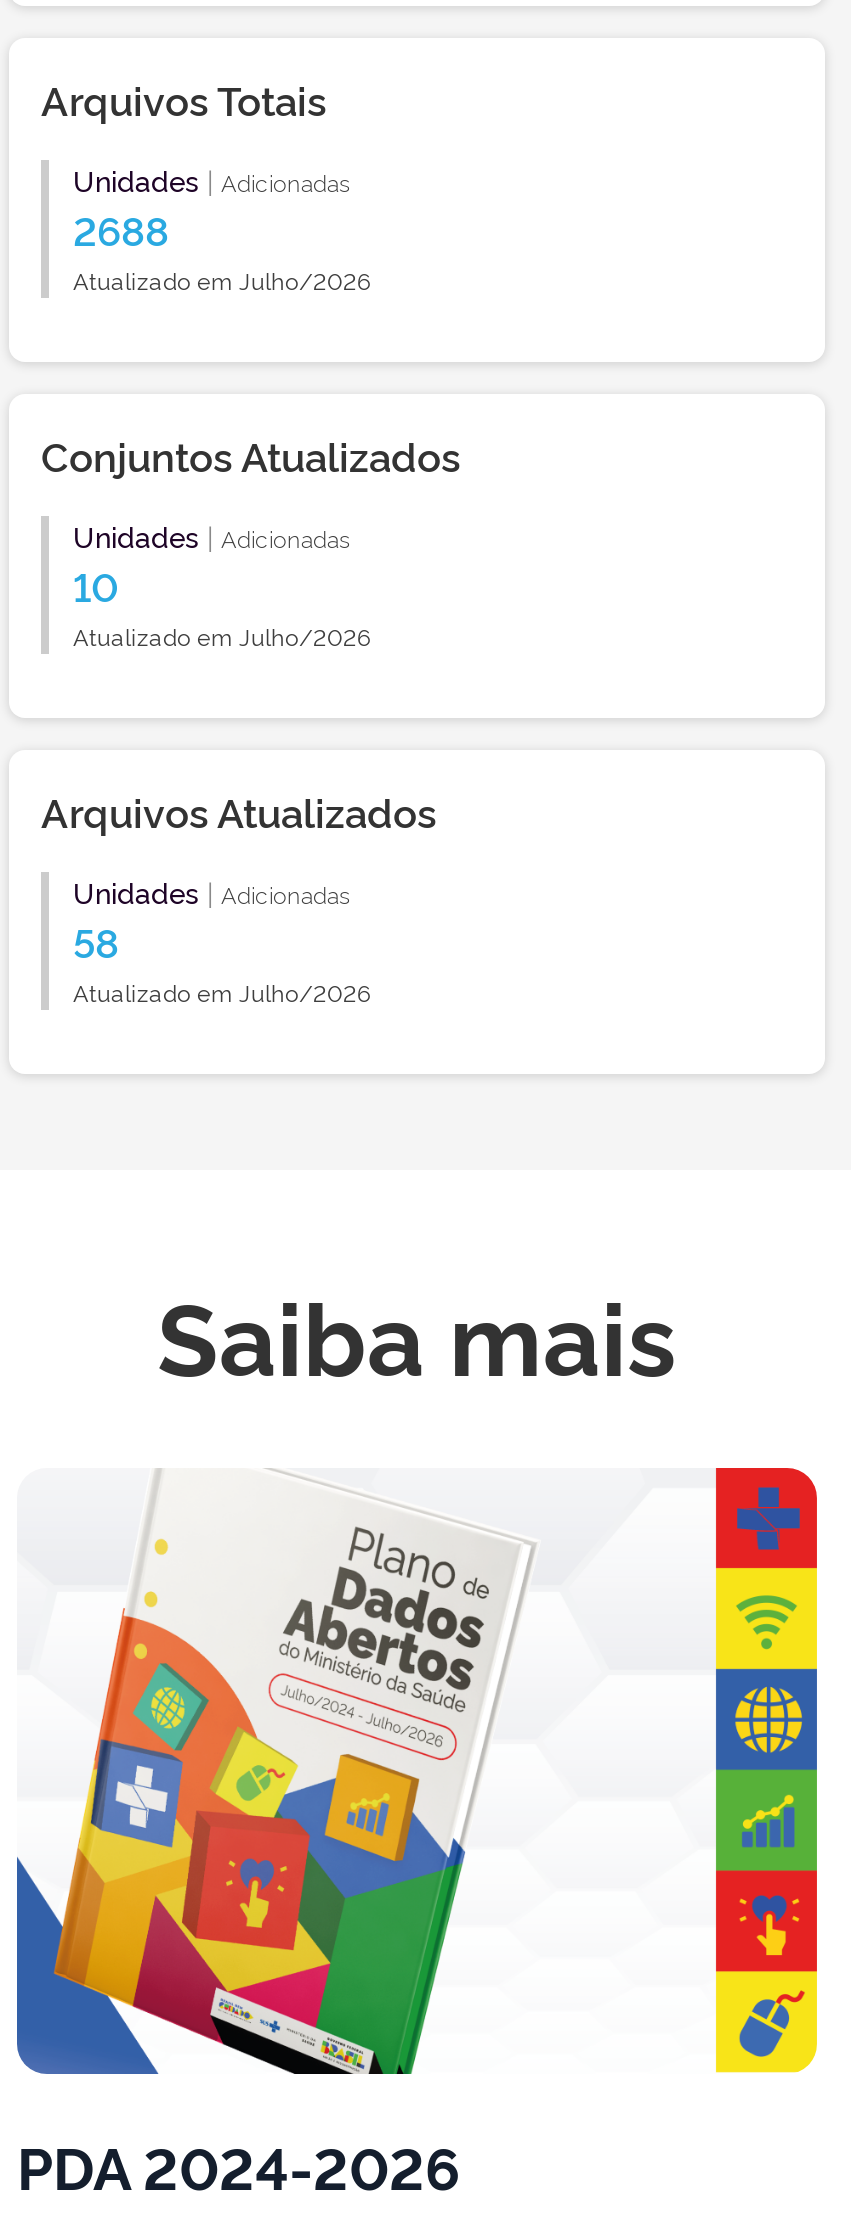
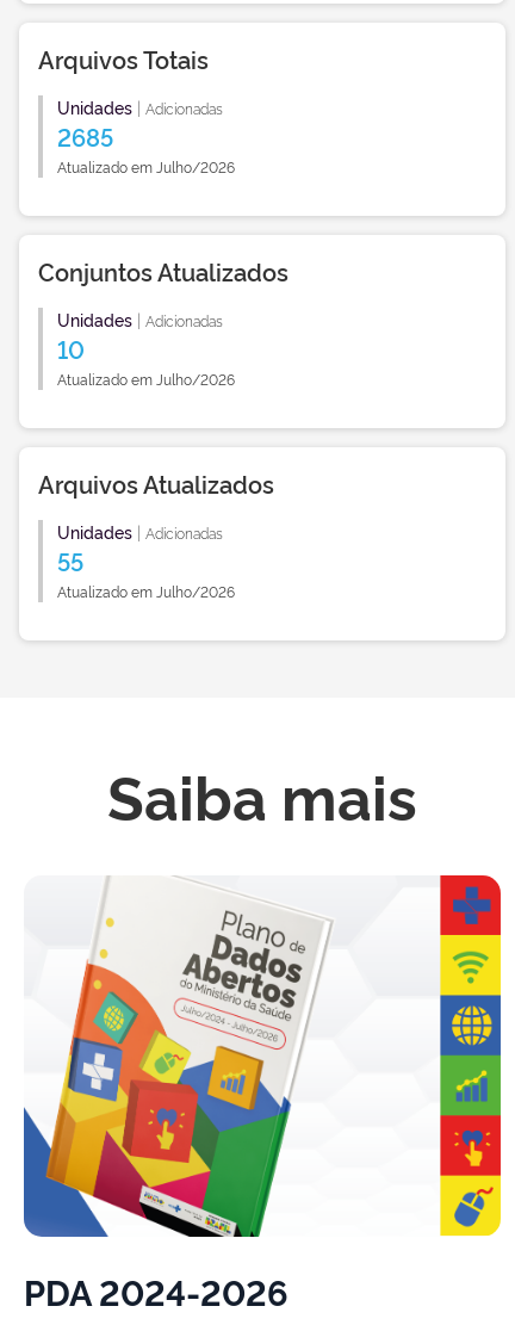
[73,199,169,255] 2688 -> [57,119,113,152] 2685
[73,911,119,967] 58 -> [57,543,83,577] 55

